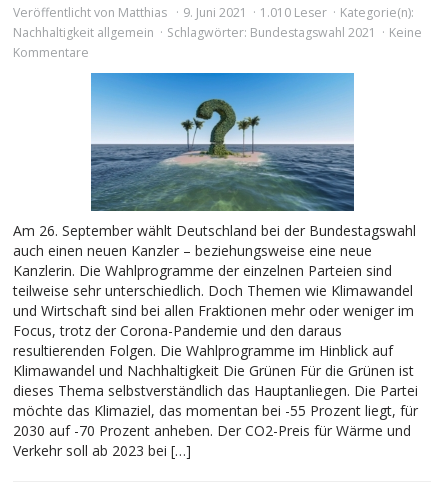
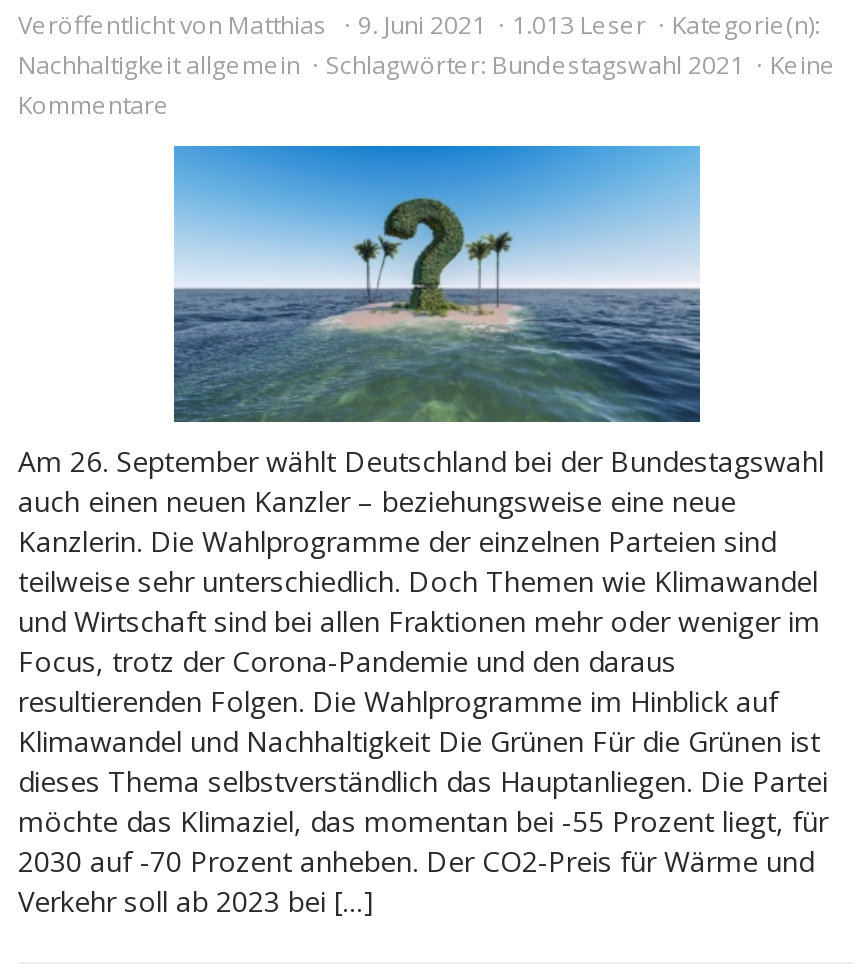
[13,4,414,21] Veröffentlicht von Matthias 9. Juni 2021 1.010 Leser Kategorie(n): -> [18,9,820,43] Veröffentlicht von Matthias 9. Juni 2021 1.013 Leser Kategorie(n):

